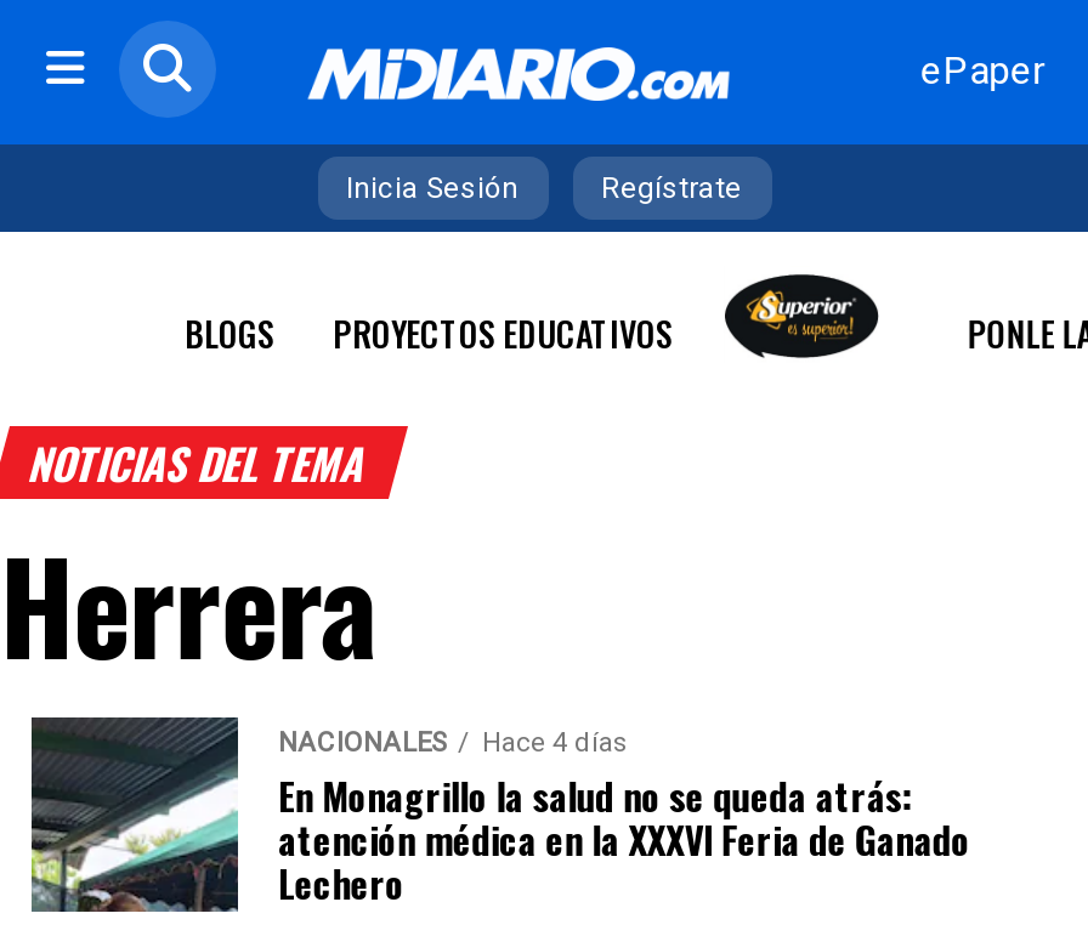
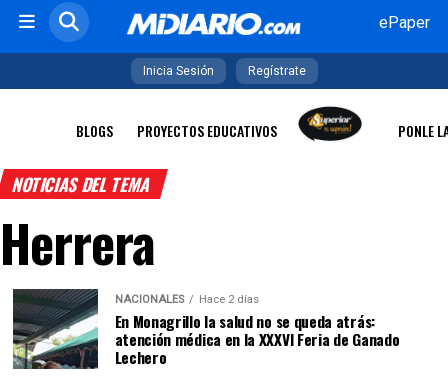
[278,727,628,759] NACIONALES Hace 4 días -> [114,293,258,306] NACIONALES Hace 2 días

